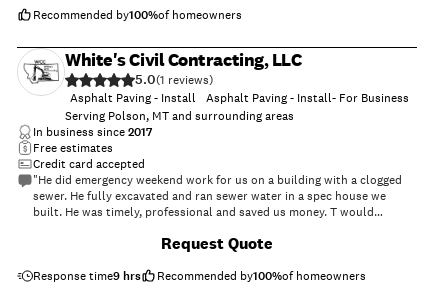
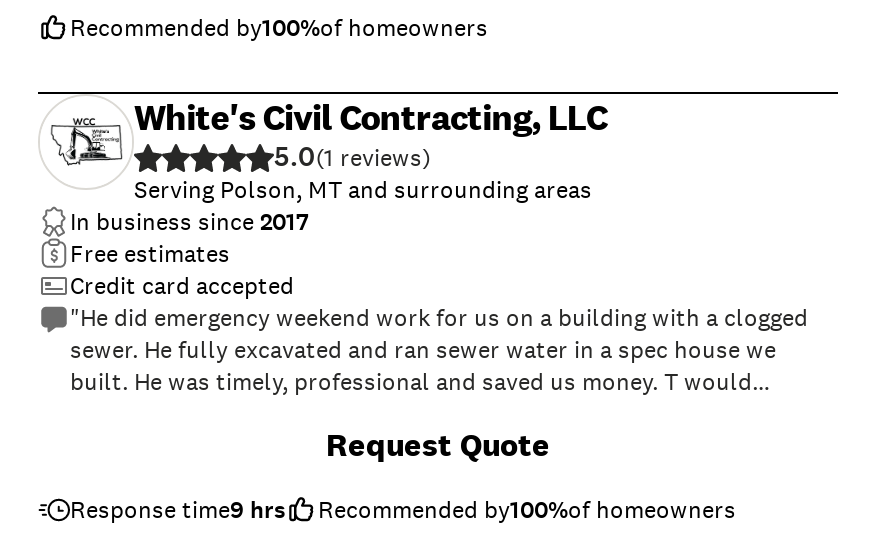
[70,90,409,106] Asphalt Paving - Install | Asphalt Paving - Install- For Business -> none

